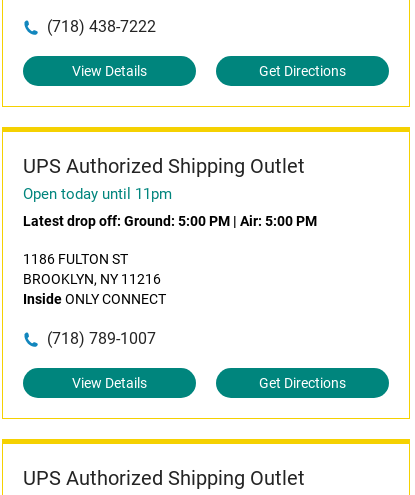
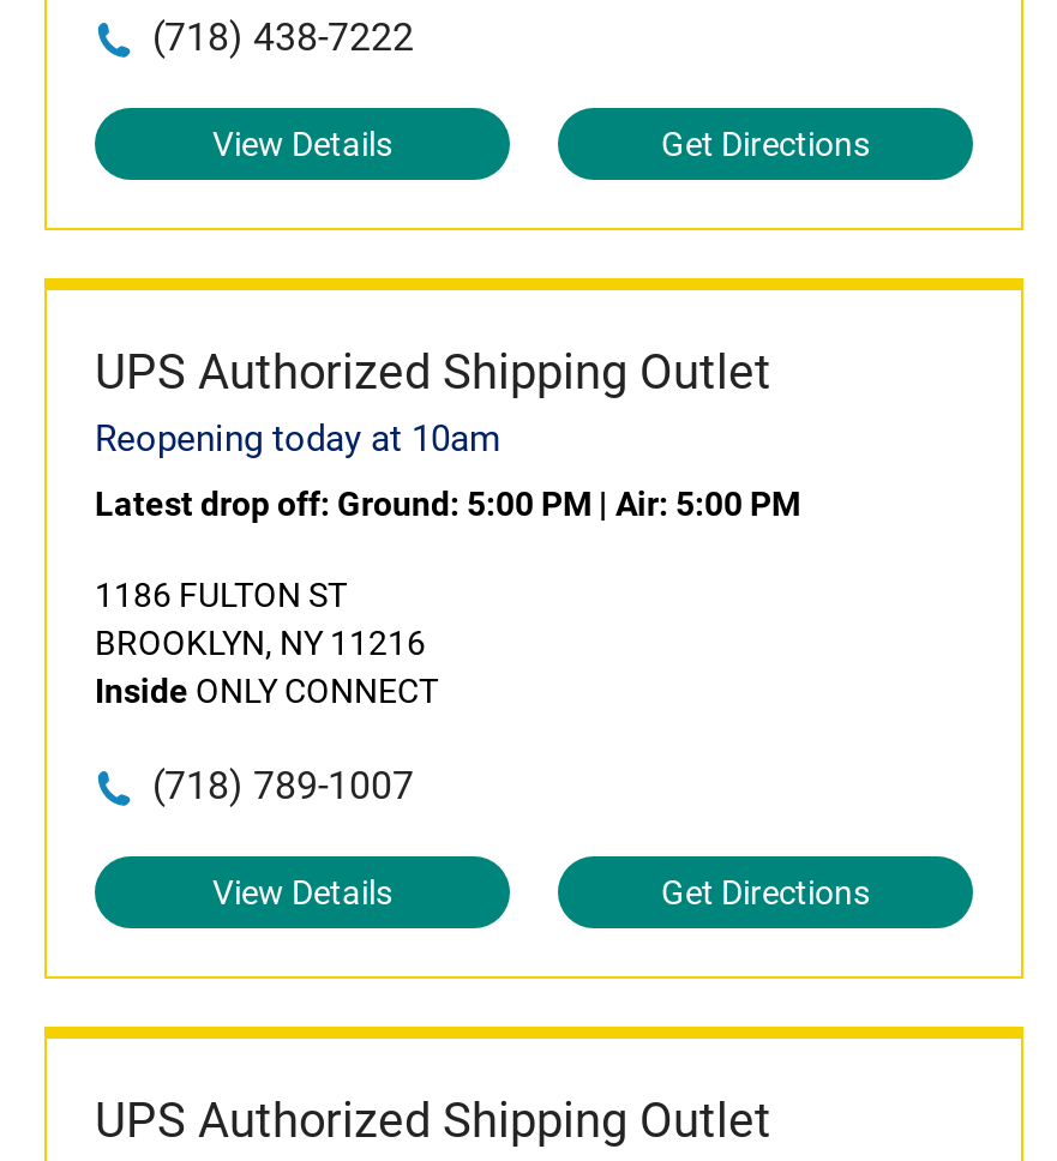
[23,185,172,203] Open today until 11pm -> [95,417,500,461] Reopening today at 10am

